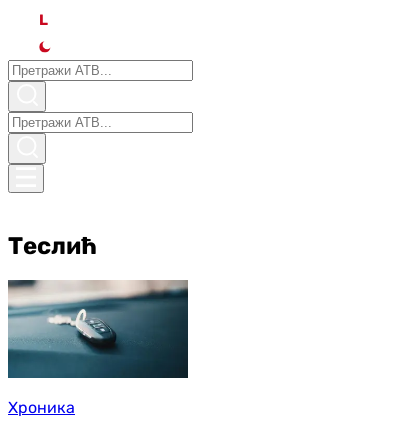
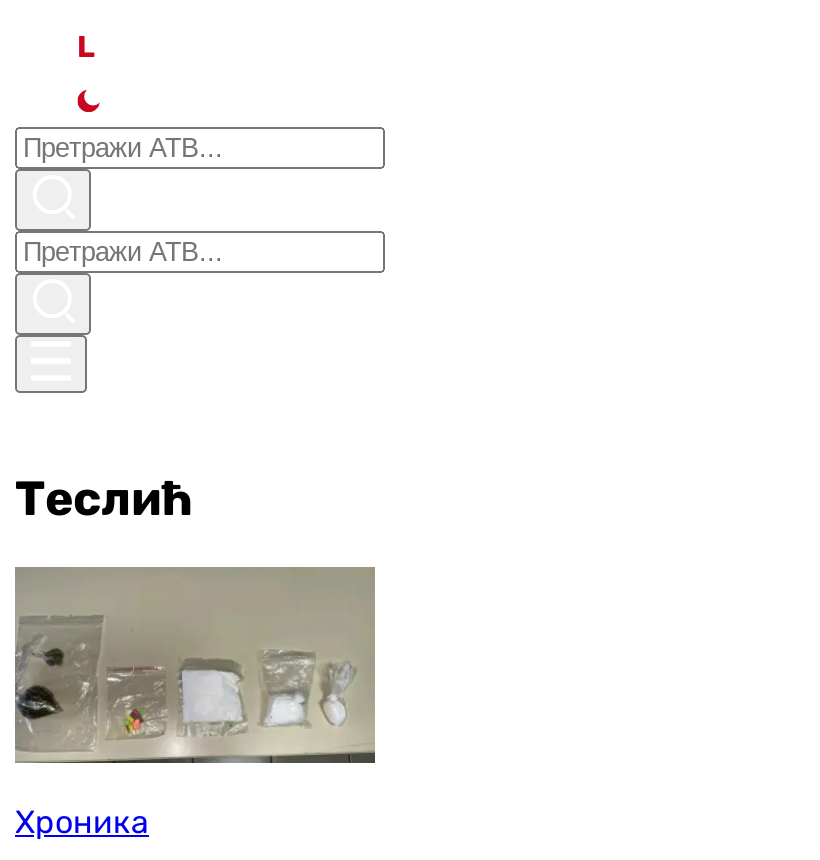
[7,279,188,379] [image] -> [13,565,377,765] [image]

